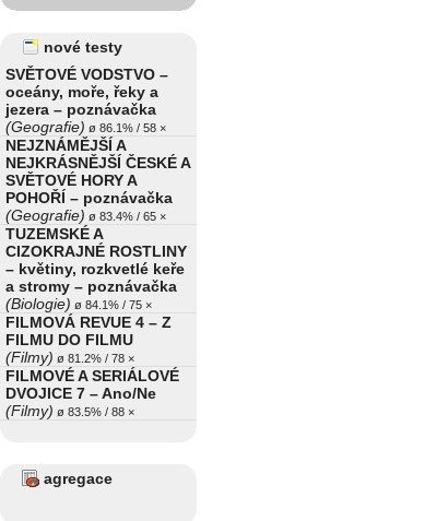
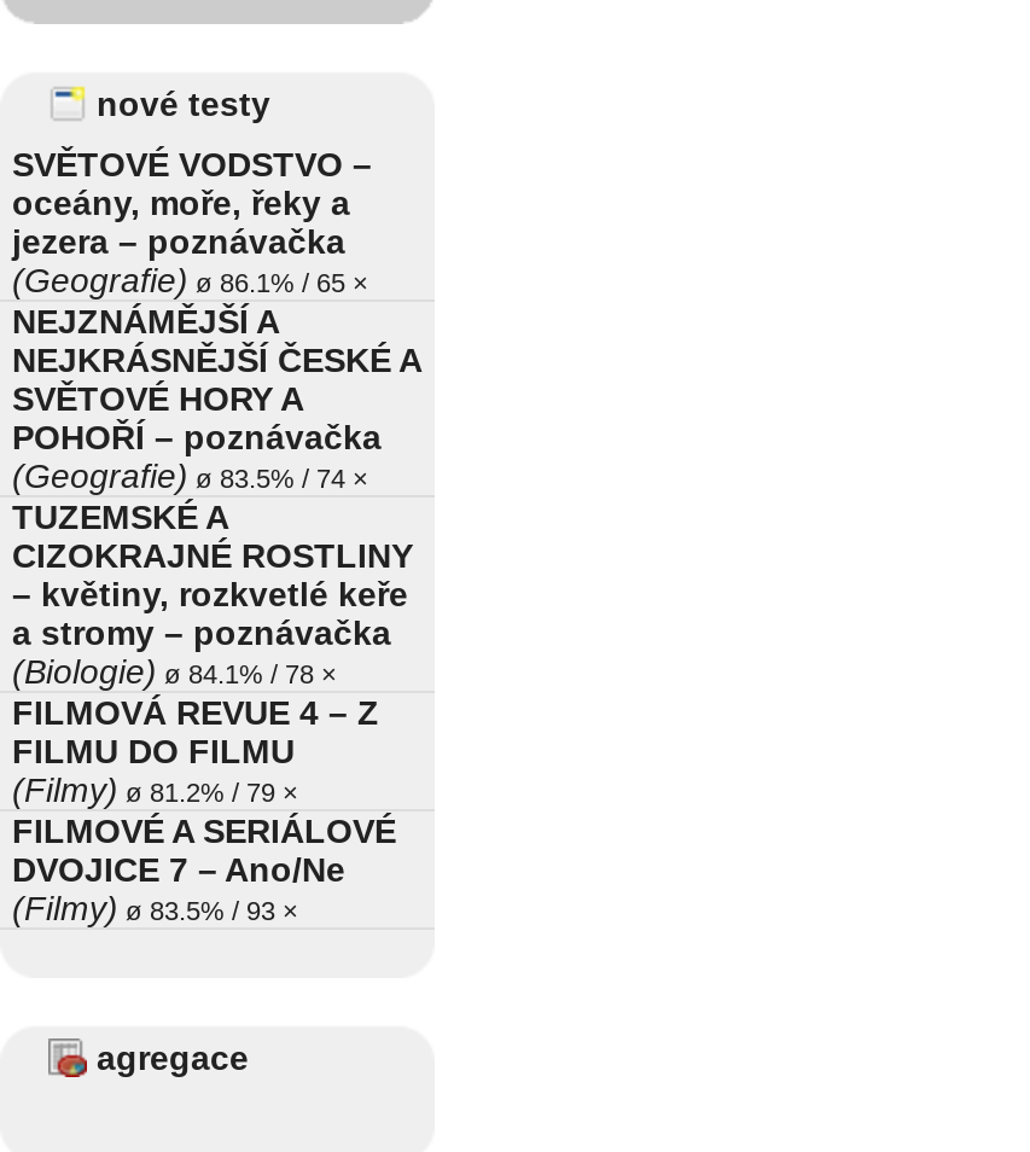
[5,118,166,135] (Geografie) ø 86.1% / 58 × -> [12,261,367,299] (Geografie) ø 86.1% / 65 ×
[5,206,166,224] (Geografie)ø 83.4% / 65 × -> [12,456,367,495] (Geografie)ø 83.5% / 74 ×
[5,295,152,312] (Biologie) ø 84.1% / 75 × -> [12,652,336,691] (Biologie) ø 84.1% / 78 ×
[5,348,134,366] (Filmy) ø 81.2% / 78 × -> [12,770,297,809] (Filmy) ø 81.2% / 79 ×
[5,402,134,419] (Filmy) ø 83.5% / 88 × -> [12,889,297,927] (Filmy) ø 83.5% / 93 ×

